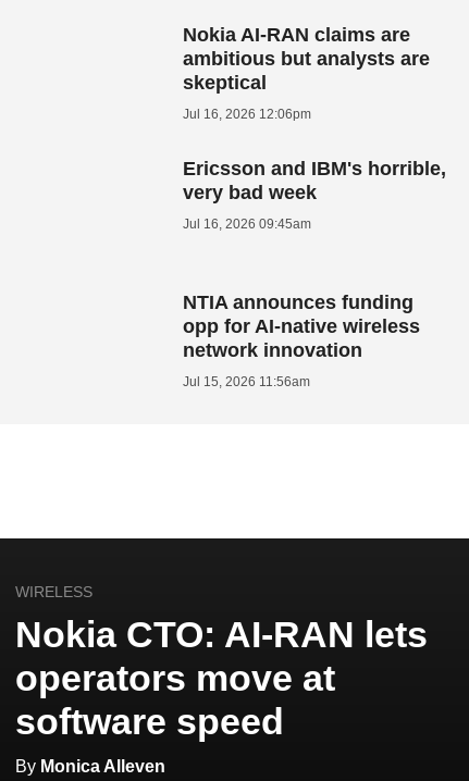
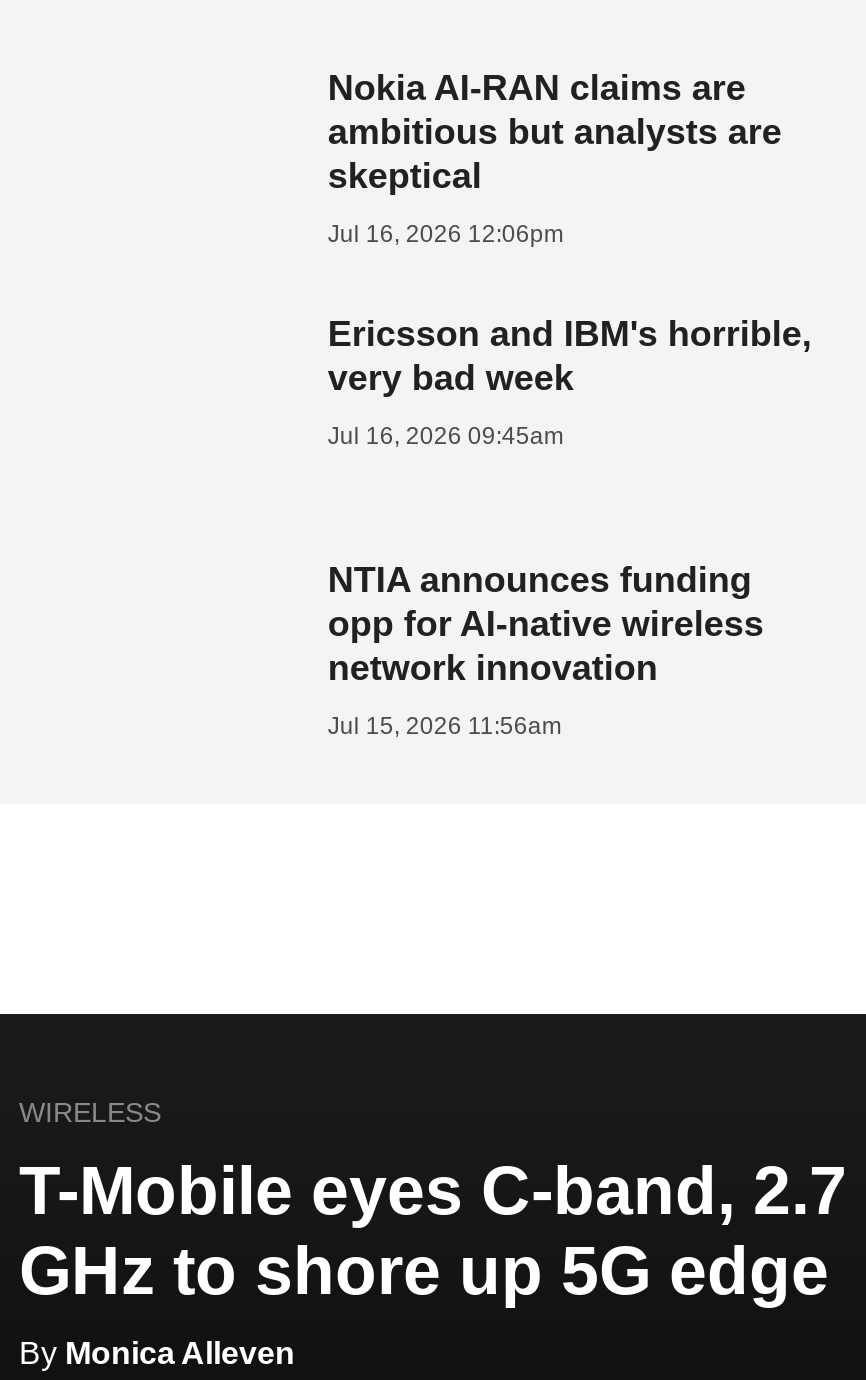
[15,613,428,742] Nokia CTO: AI-RAN lets | operators move at | software speed -> [19,1151,847,1307] T-Mobile eyes C-band, 2.7 | GHz to shore up 5G edge

